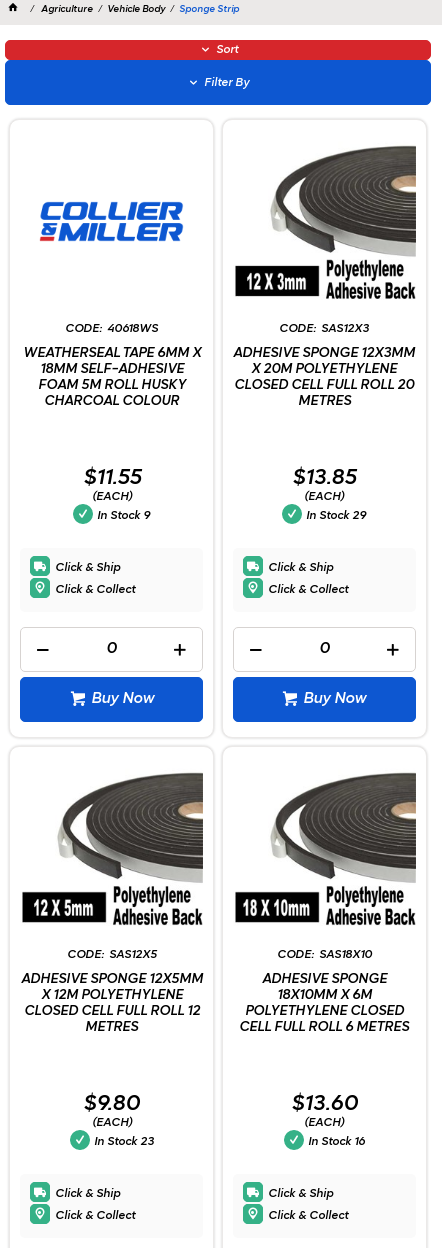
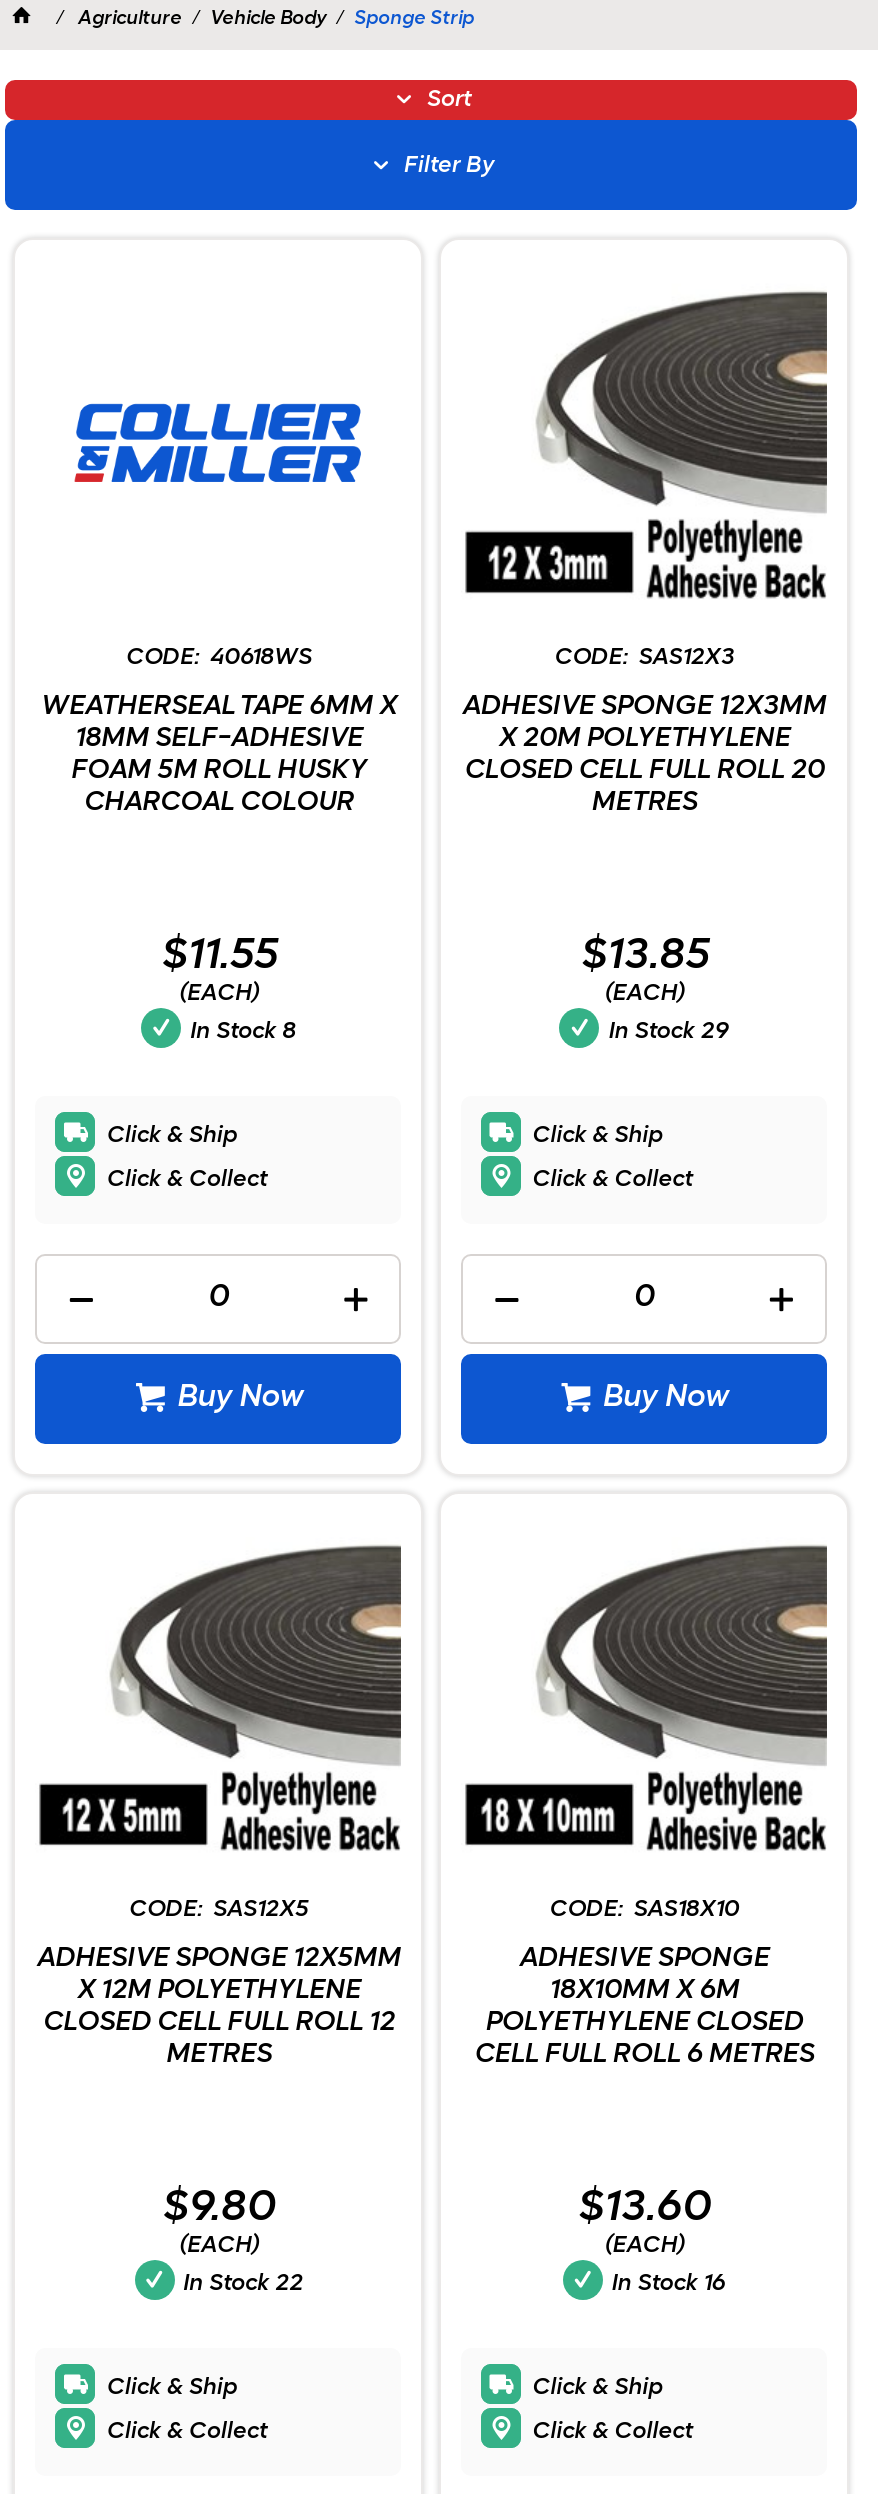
[97,509,150,521] In Stock 9 -> [189,1019,295,1043] In Stock 8
[94,1136,154,1148] In Stock 23 -> [182,2273,302,2297] In Stock 22

